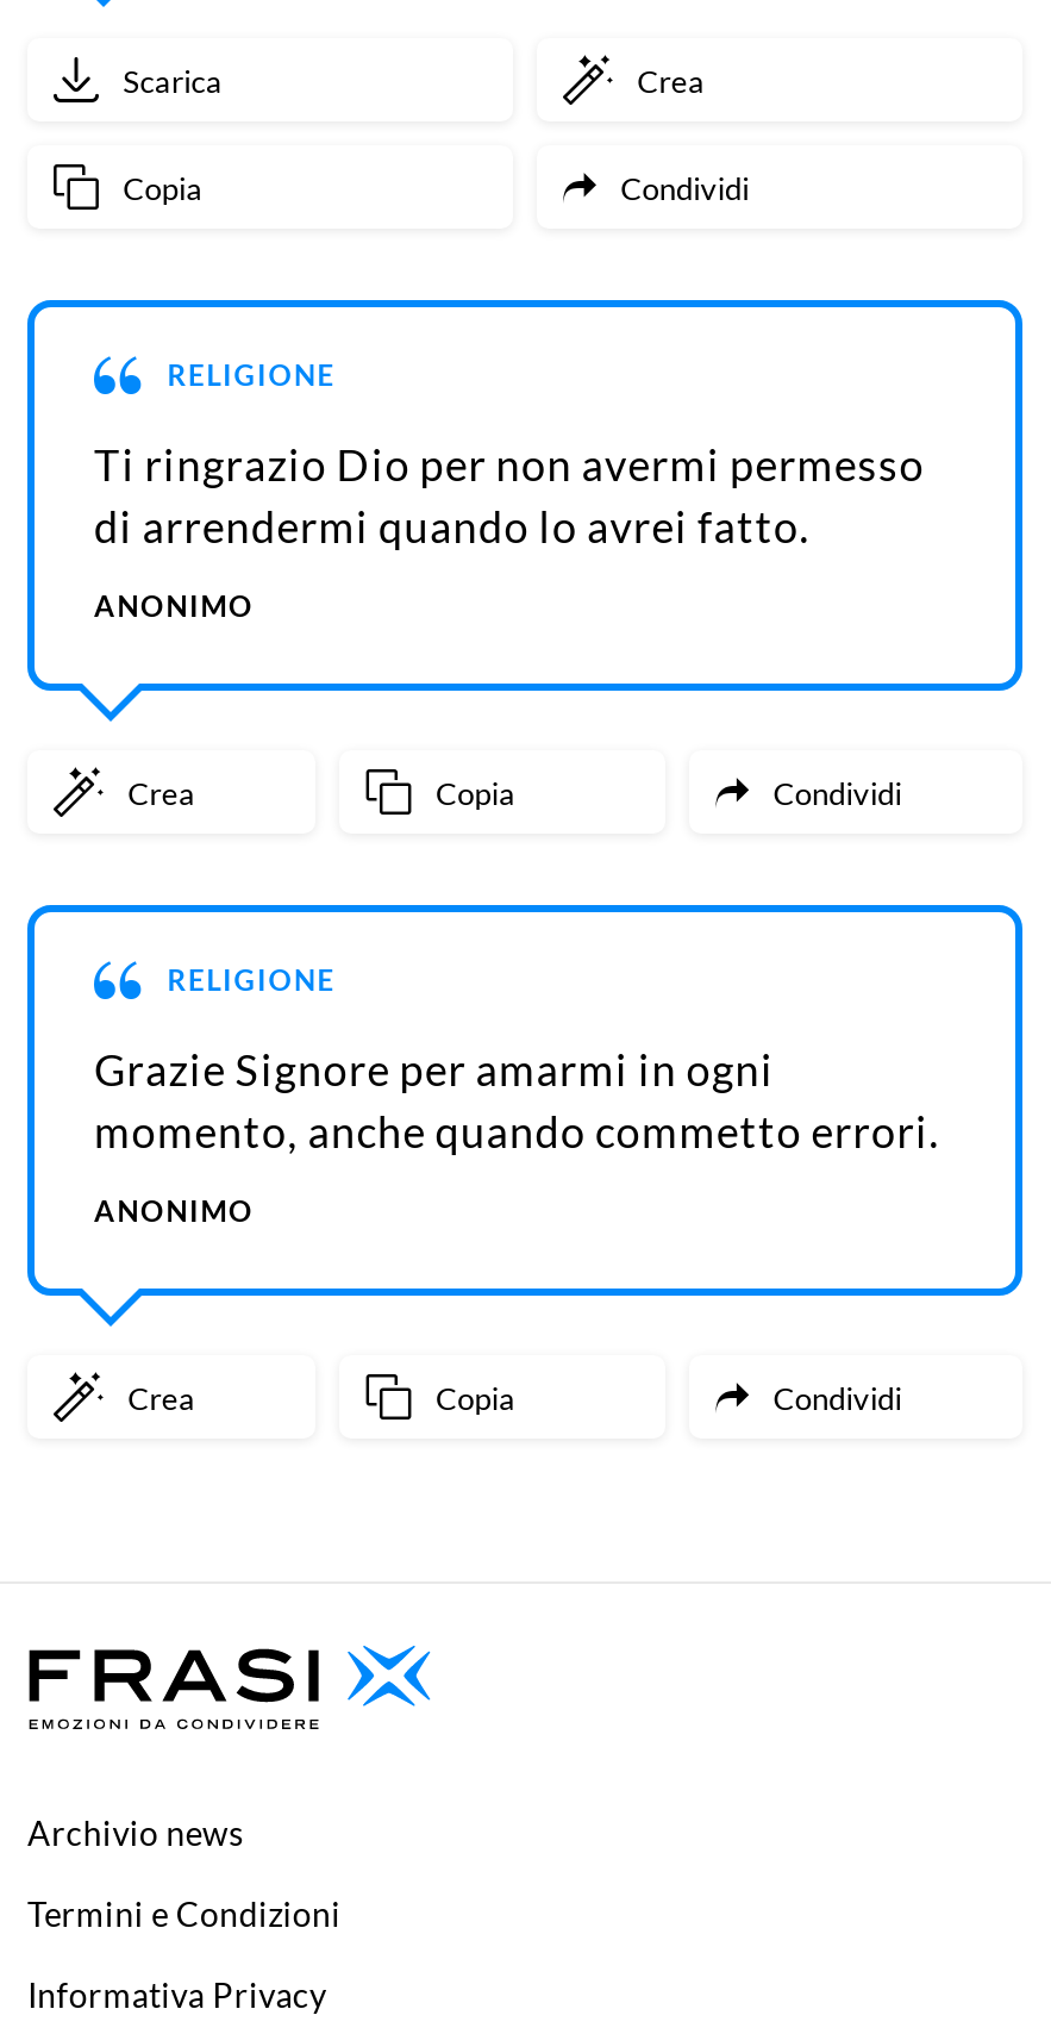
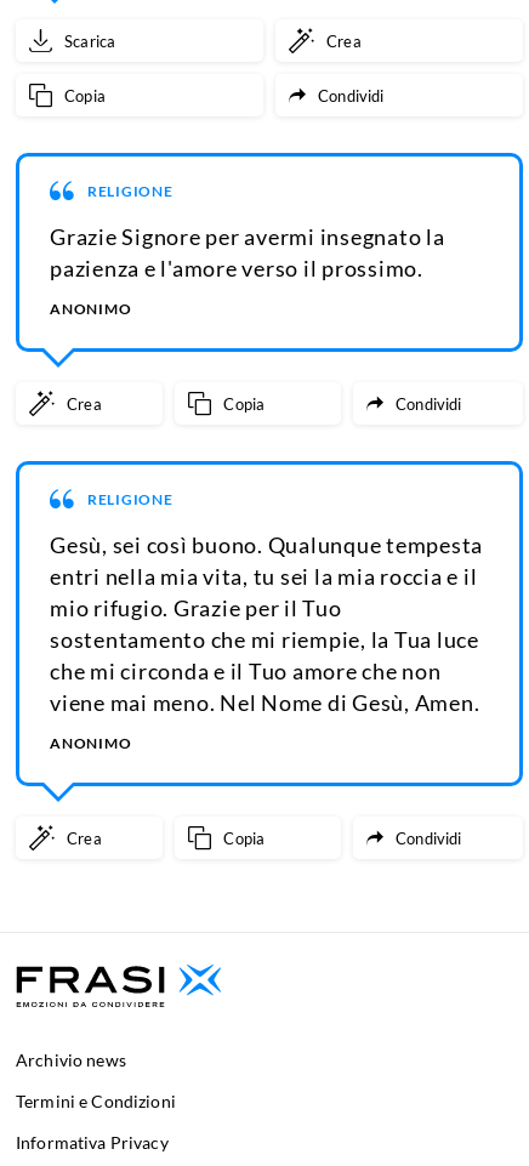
[94,439,925,554] Ti ringrazio Dio per non avermi permesso | di arrendermi quando lo avrei fatto. -> [50,224,445,282] Grazie Signore per avermi insegnato la | pazienza e l'amore verso il prossimo.
[94,1044,940,1158] Grazie Signore per amarmi in ogni | momento, anche quando commetto errori. -> [50,532,483,716] Gesù, sei così buono. Qualunque tempesta | entri nella mia vita, tu sei la mia roccia e il | mio rifugio. Grazie per il Tuo | sostentamento che mi riempie, la Tua luce | che mi circonda e il Tuo amore che non | viene mai meno. Nel Nome di Gesù, Amen.

